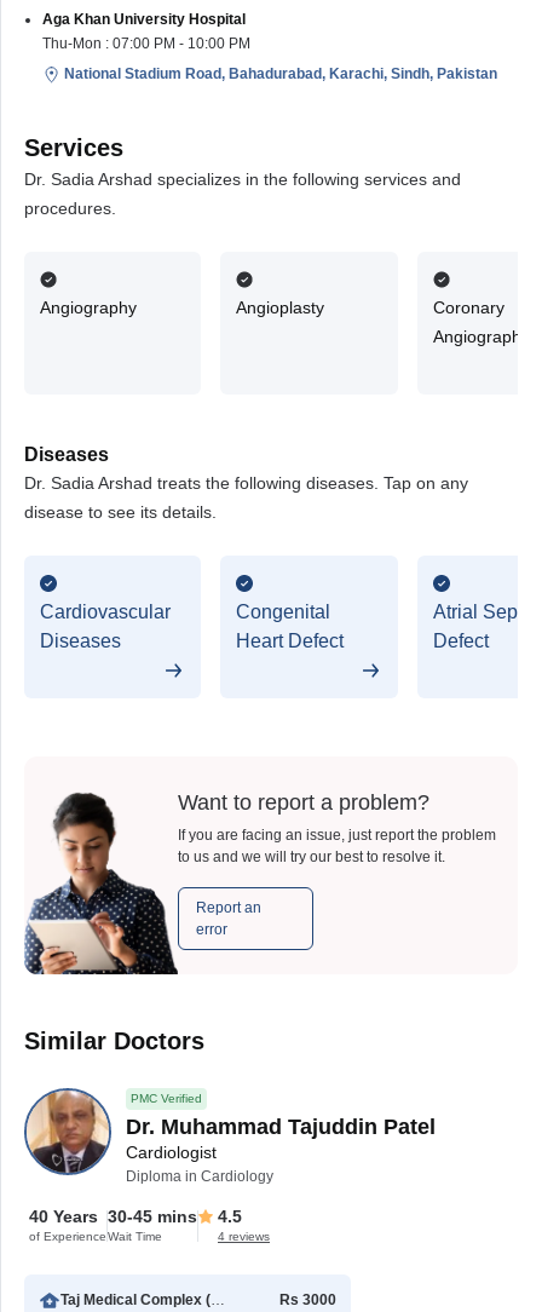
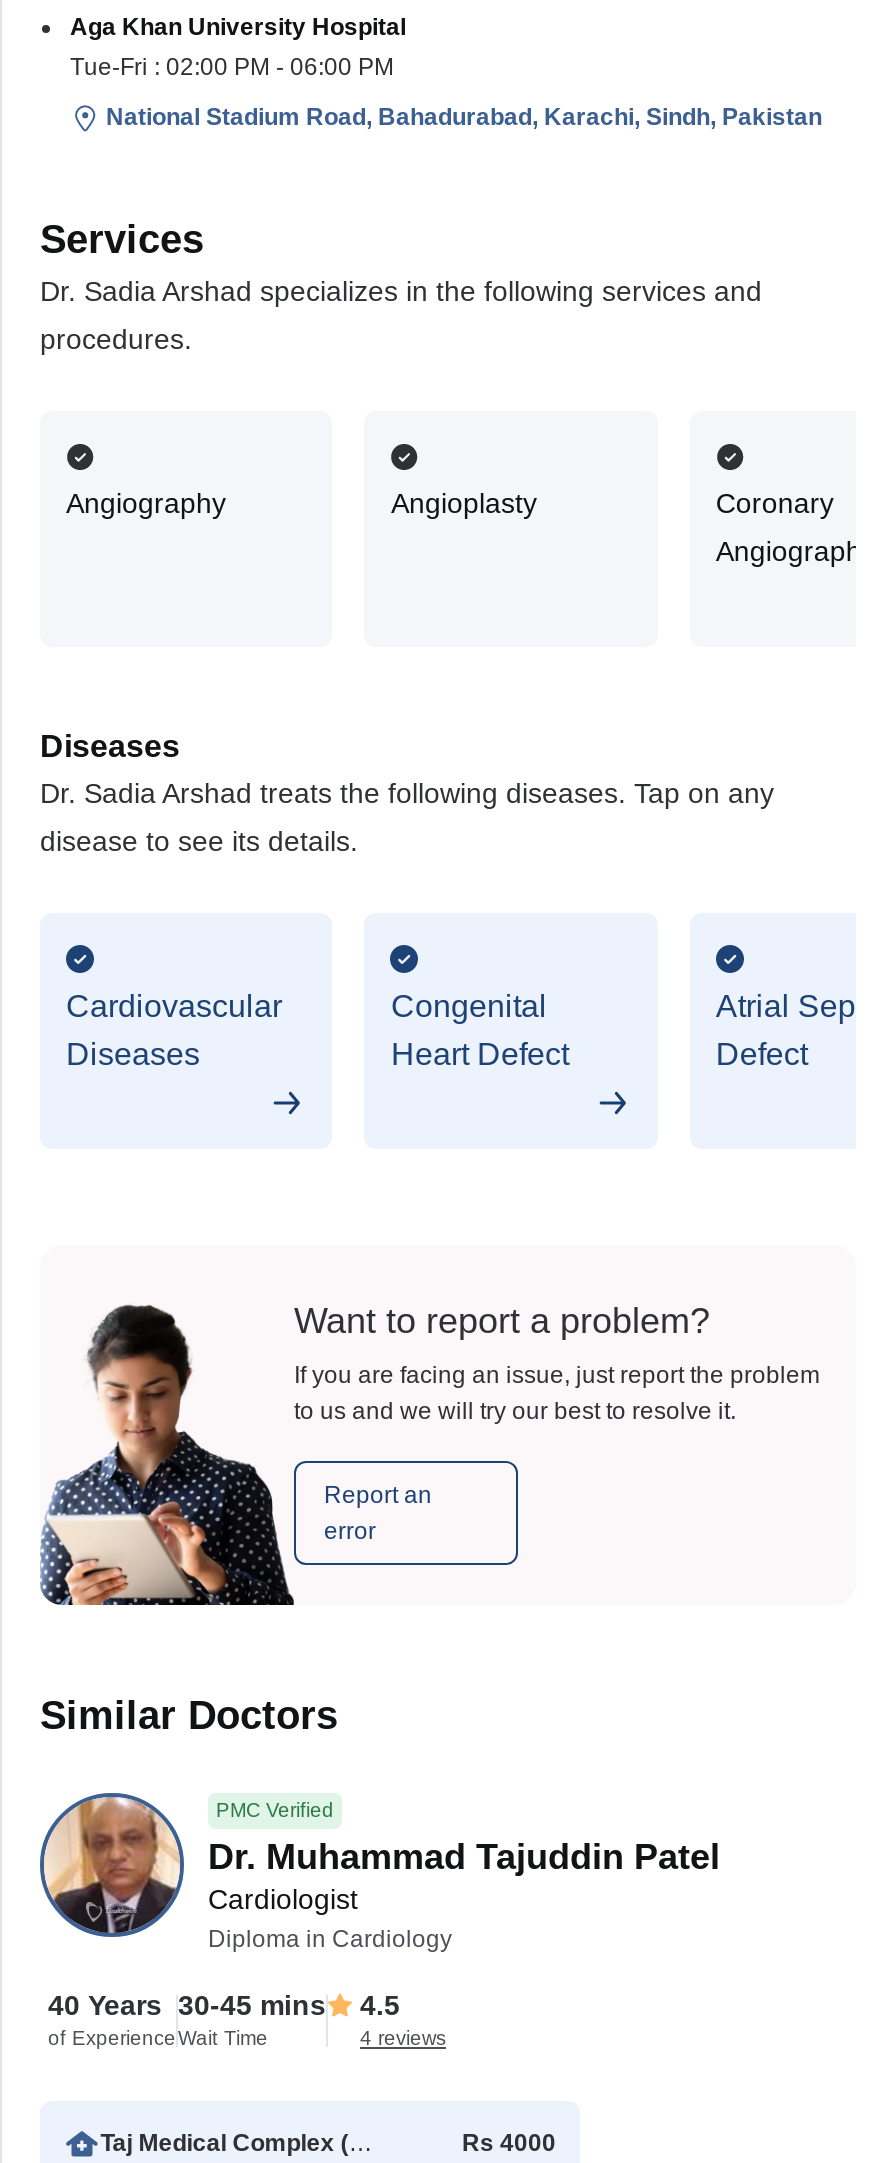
[42,35,250,52] Thu-Mon : 07:00 PM - 10:00 PM -> [70,53,394,81] Tue-Fri : 02:00 PM - 06:00 PM
[279,1292,336,1308] Rs 3000 -> [462,2129,556,2157] Rs 4000

